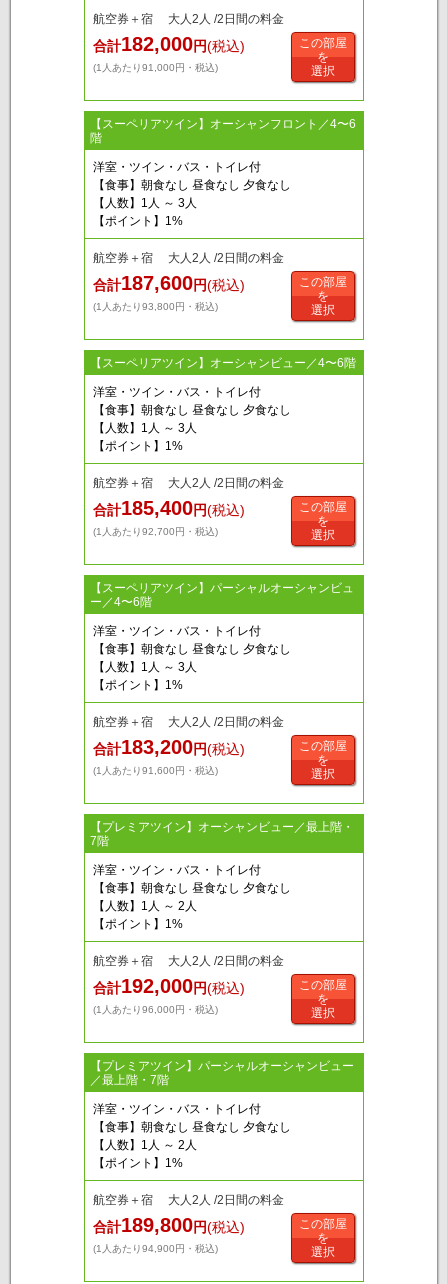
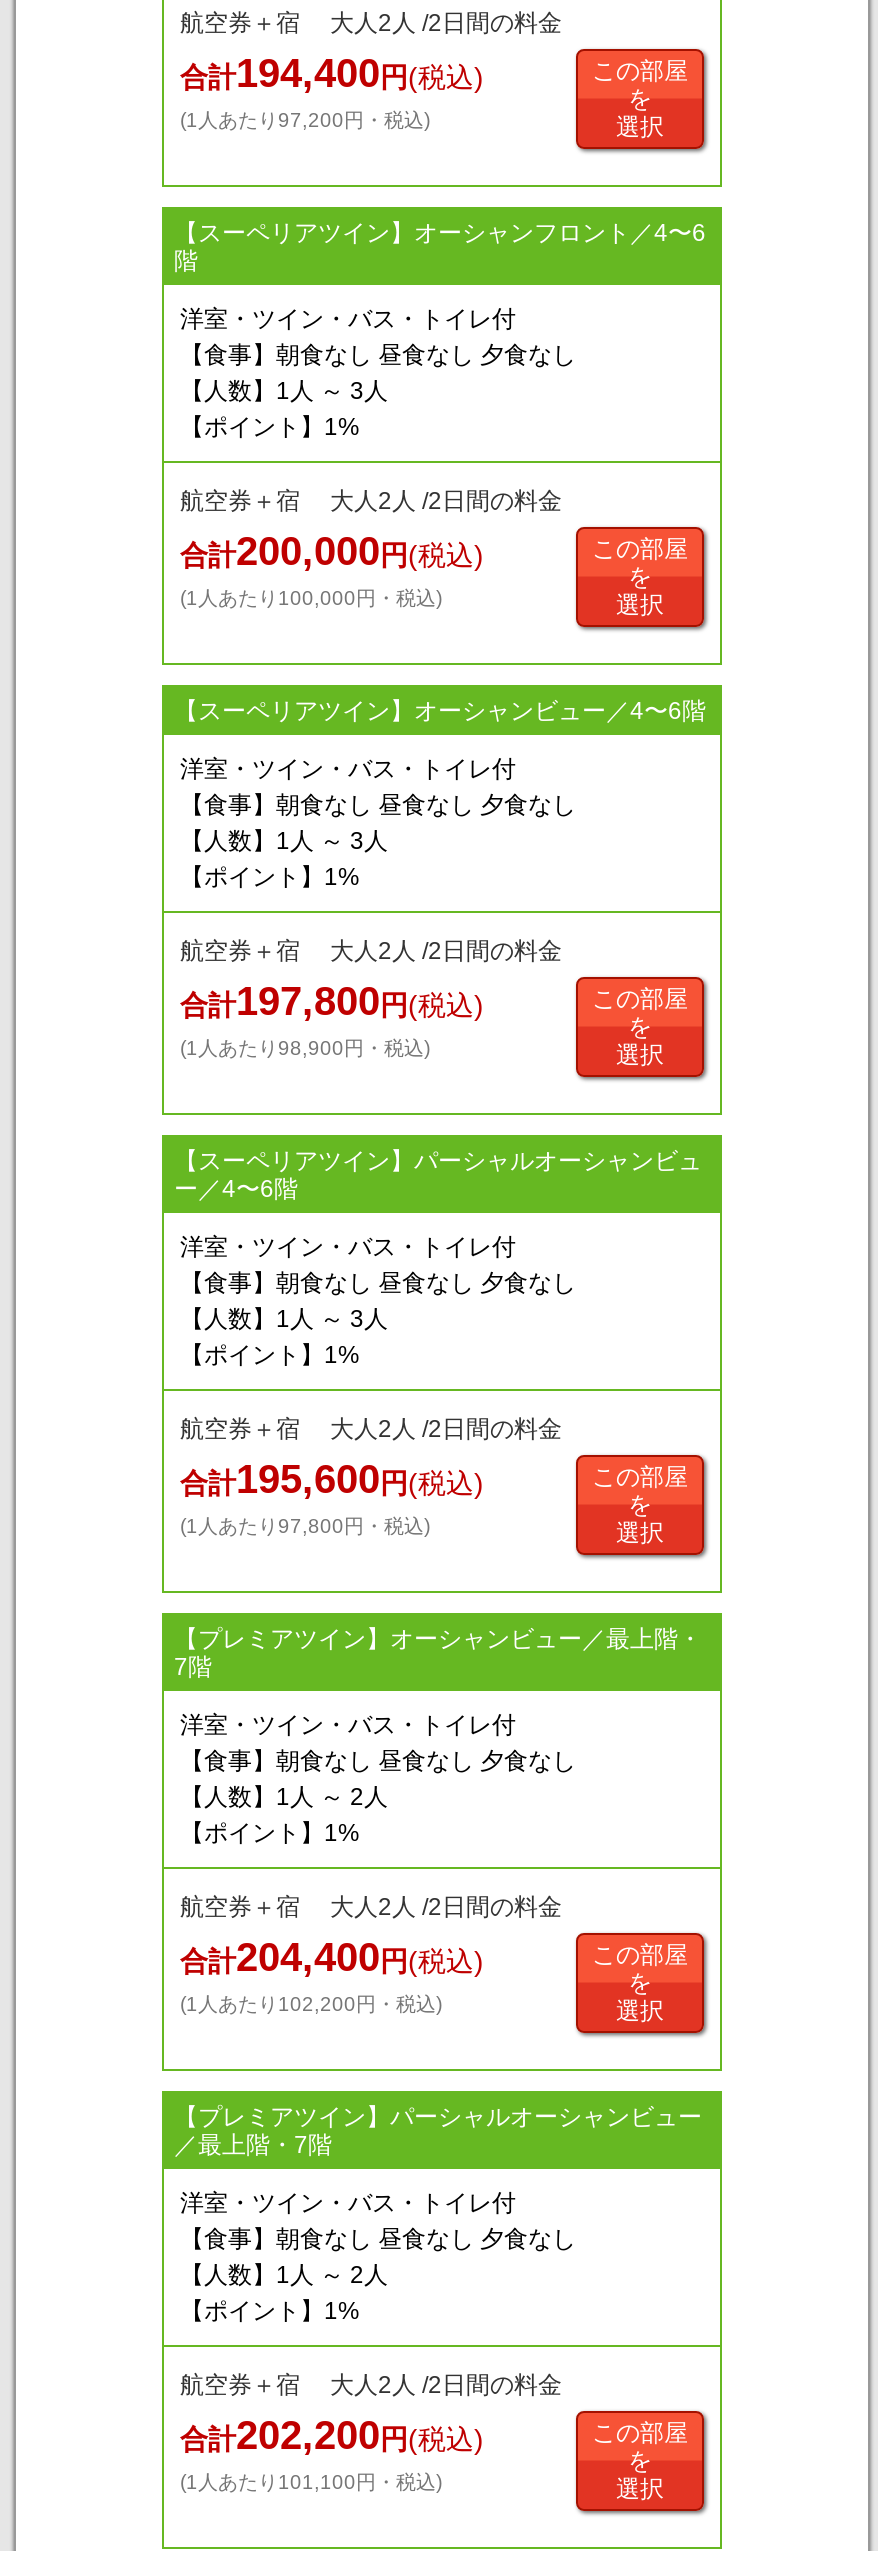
[93,33,245,55] 合計182,000円(税込) -> [180,51,484,95] 合計194,400円(税込)
[93,62,218,73] (1人あたり91,000円・税込) -> [180,109,430,131] (1人あたり97,200円・税込)
[93,272,245,294] 合計187,600円(税込) -> [180,529,484,573] 合計200,000円(税込)
[93,301,218,312] (1人あたり93,800円・税込) -> [180,587,442,609] (1人あたり100,000円・税込)
[93,497,245,519] 合計185,400円(税込) -> [180,979,484,1023] 合計197,800円(税込)
[93,526,218,537] (1人あたり92,700円・税込) -> [180,1037,430,1059] (1人あたり98,900円・税込)
[93,736,245,758] 合計183,200円(税込) -> [180,1457,484,1501] 合計195,600円(税込)
[93,765,218,776] (1人あたり91,600円・税込) -> [180,1515,430,1537] (1人あたり97,800円・税込)
[93,975,245,997] 合計192,000円(税込) -> [180,1935,484,1979] 合計204,400円(税込)
[93,1004,218,1015] (1人あたり96,000円・税込) -> [180,1993,442,2015] (1人あたり102,200円・税込)
[93,1214,245,1236] 合計189,800円(税込) -> [180,2413,484,2457] 合計202,200円(税込)
[93,1243,218,1254] (1人あたり94,900円・税込) -> [180,2471,442,2493] (1人あたり101,100円・税込)

